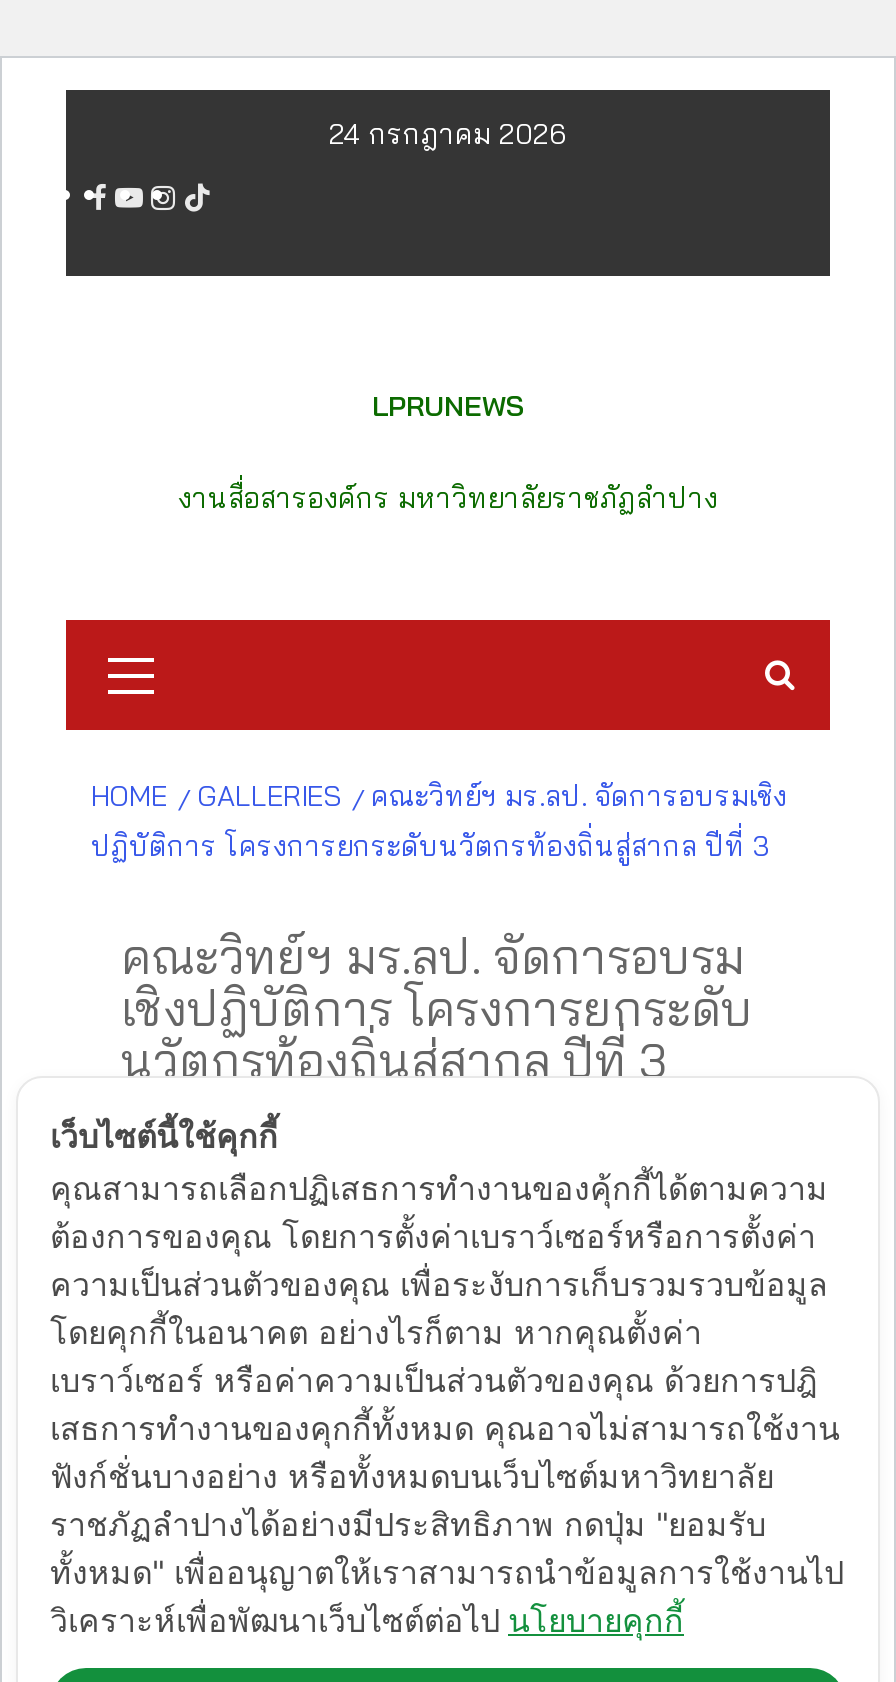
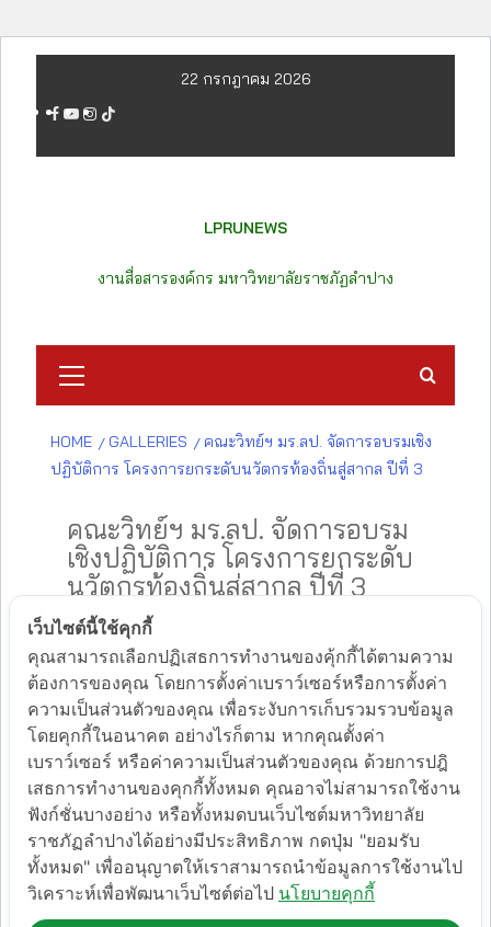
[329,116,567,152] 24 กรกฎาคม 2026 -> [180,69,311,89] 22 กรกฎาคม 2026

